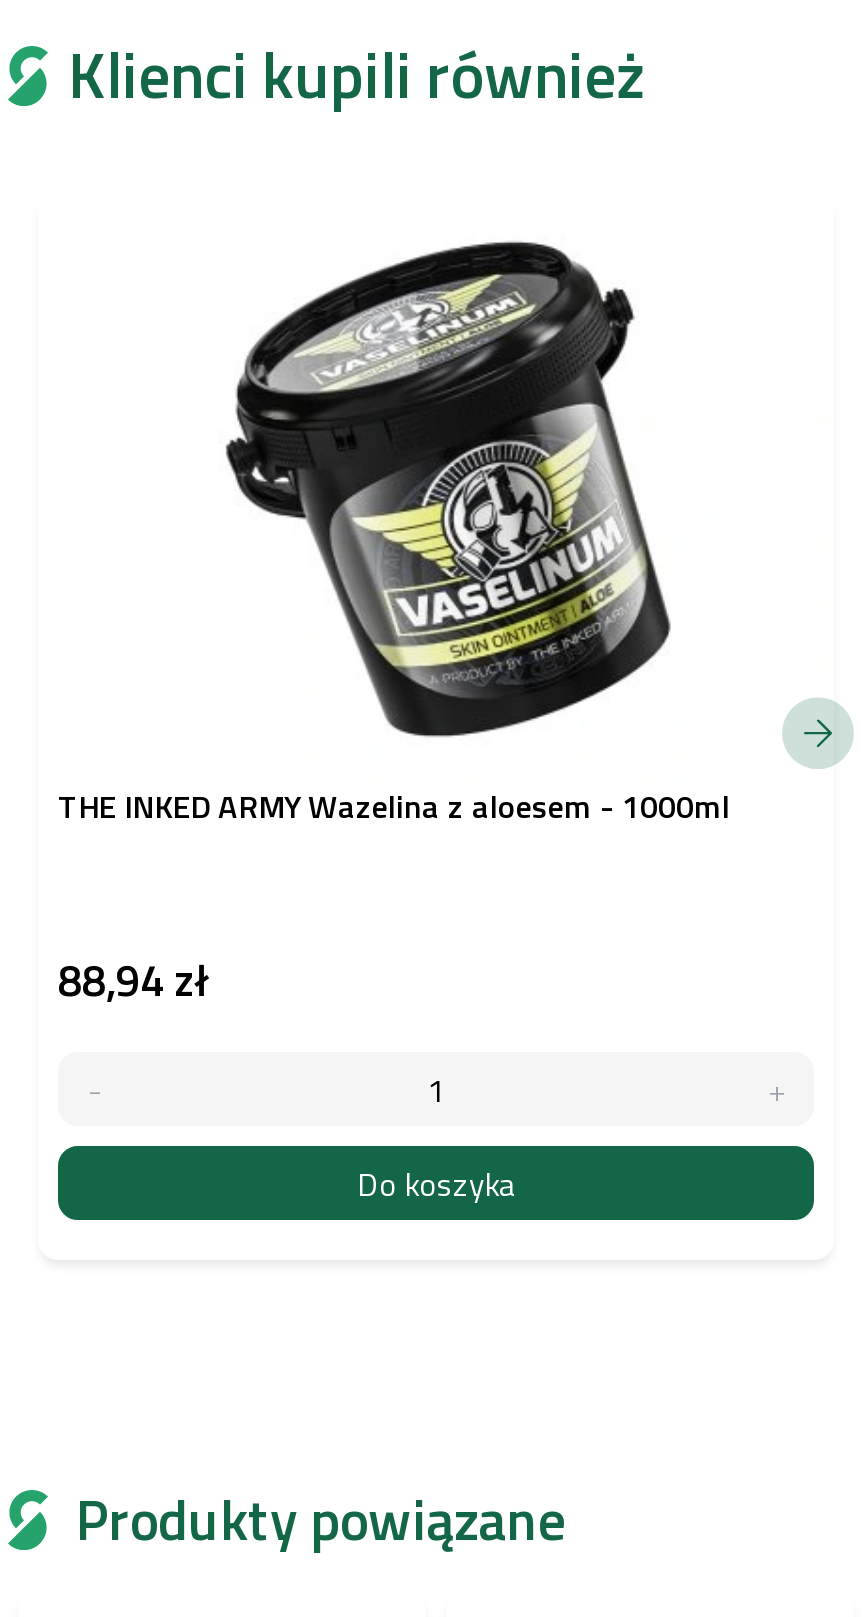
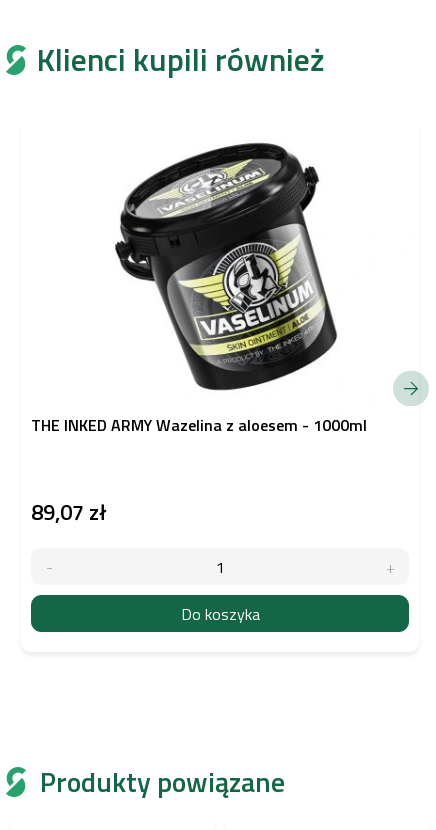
[58,947,210,1015] 88,94 zł -> [31,495,107,529] 89,07 zł

